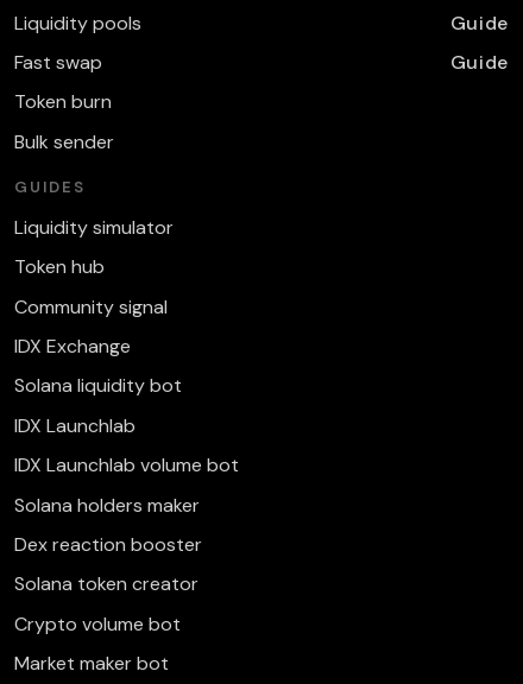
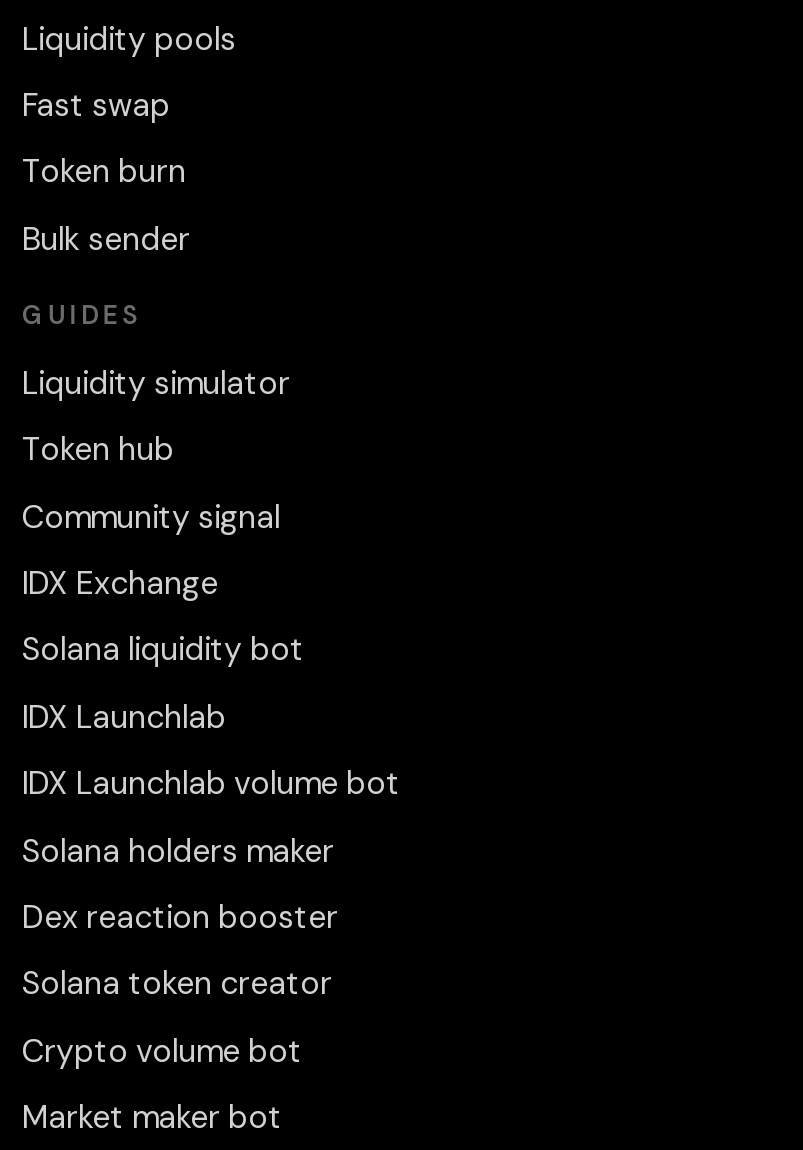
[450,10,509,35] Guide -> none
[450,50,509,75] Guide -> none

